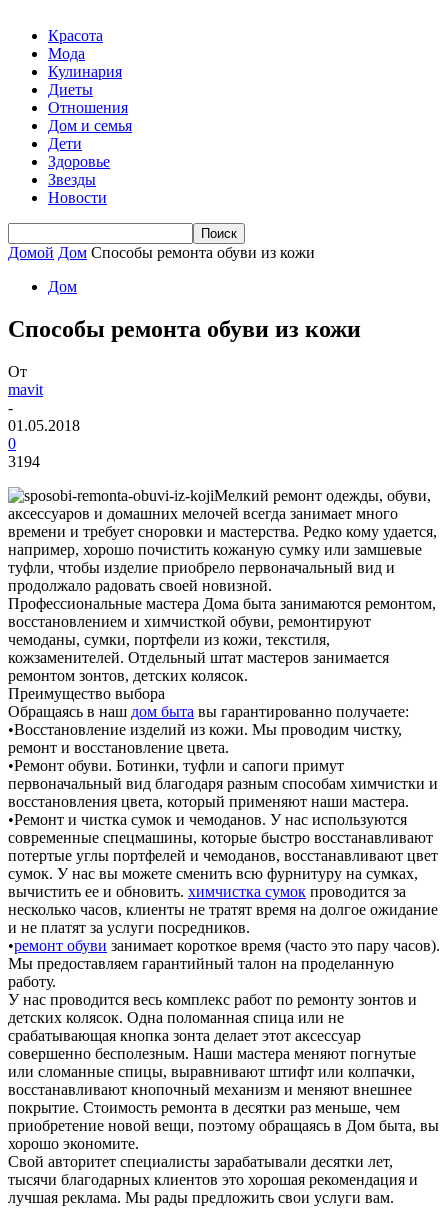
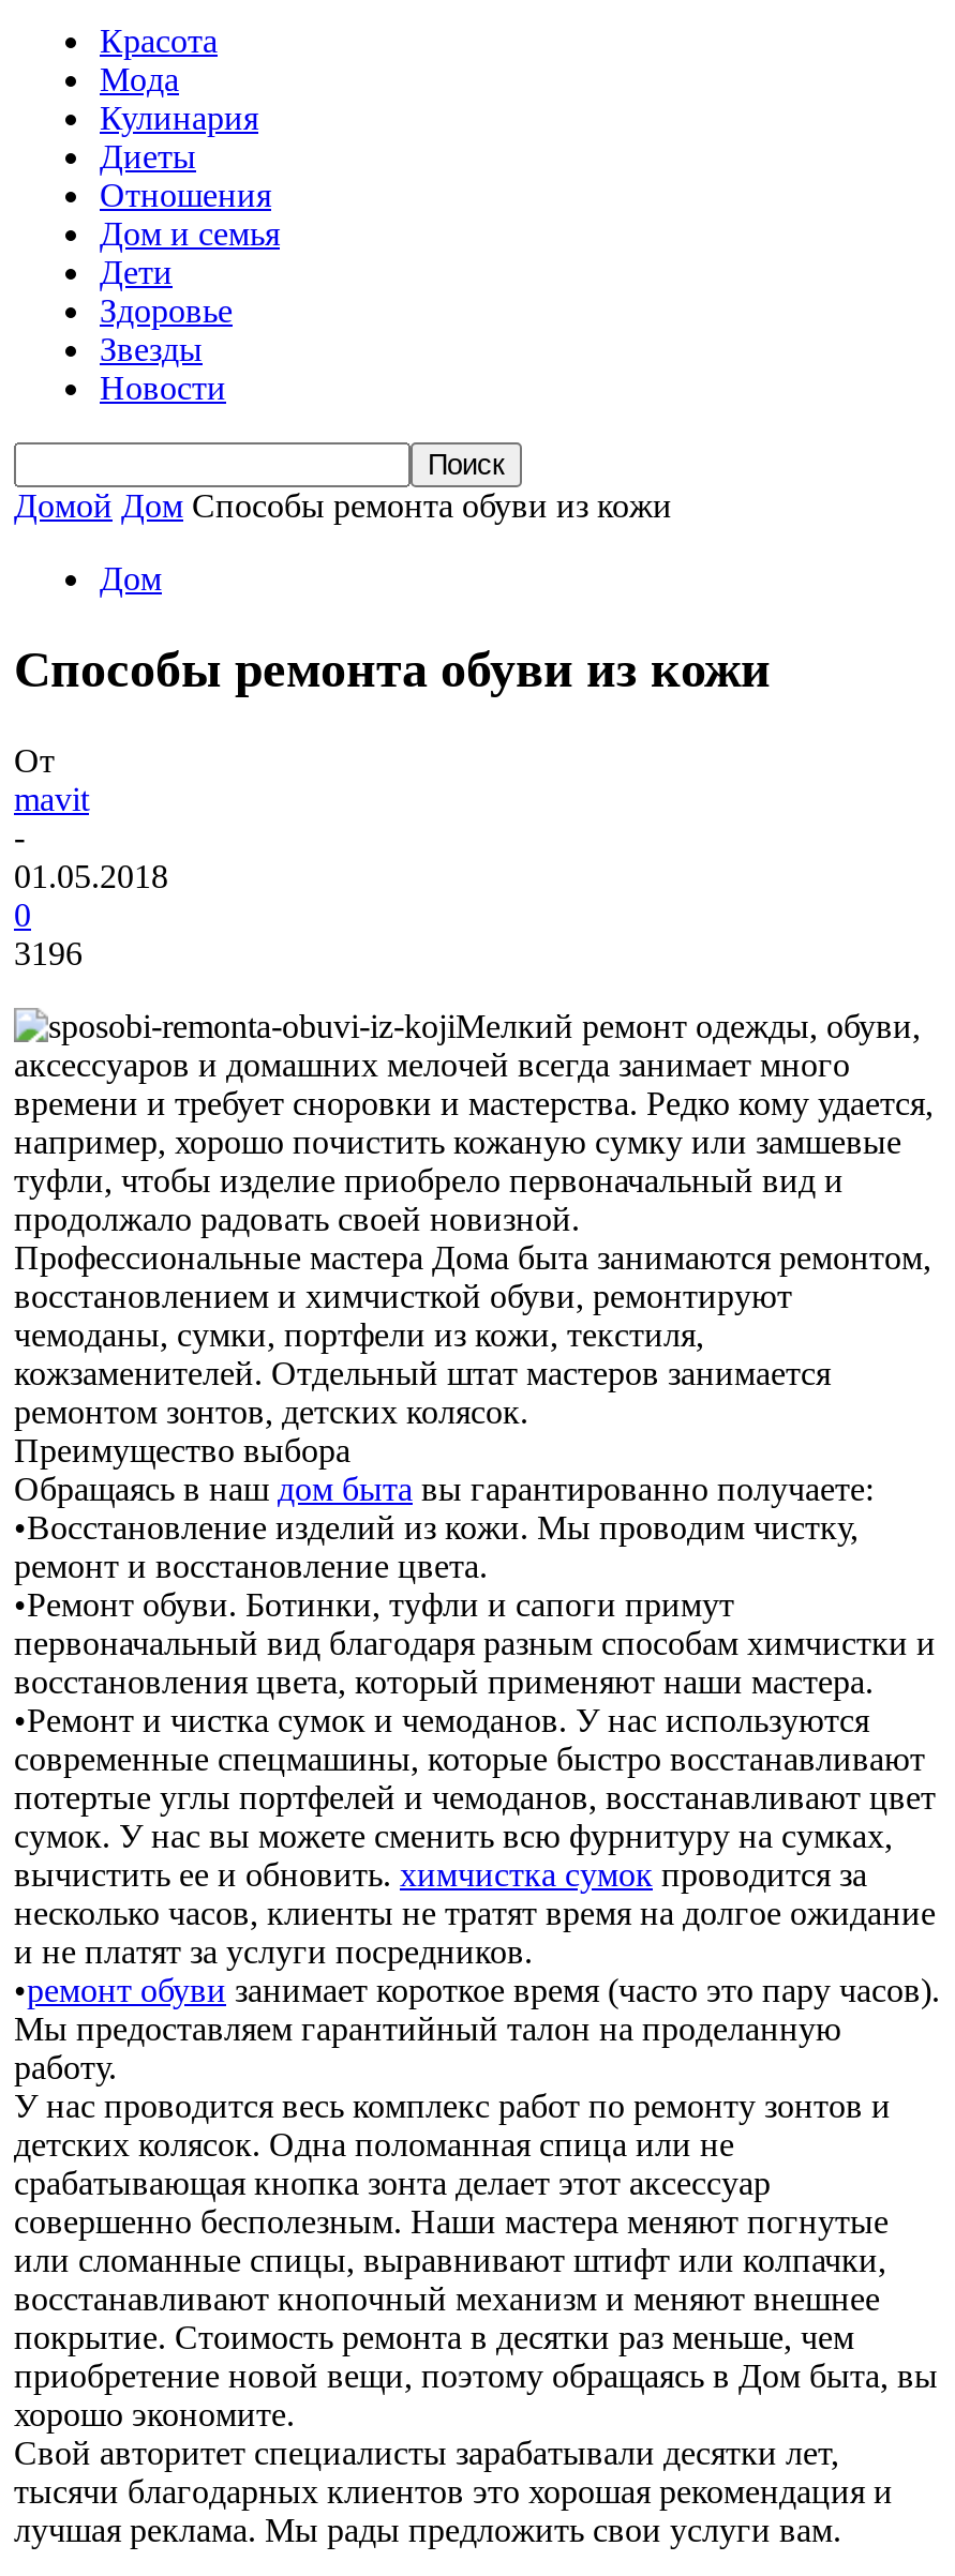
[8,453,40,470] 3194 -> [14,935,83,971] 3196

